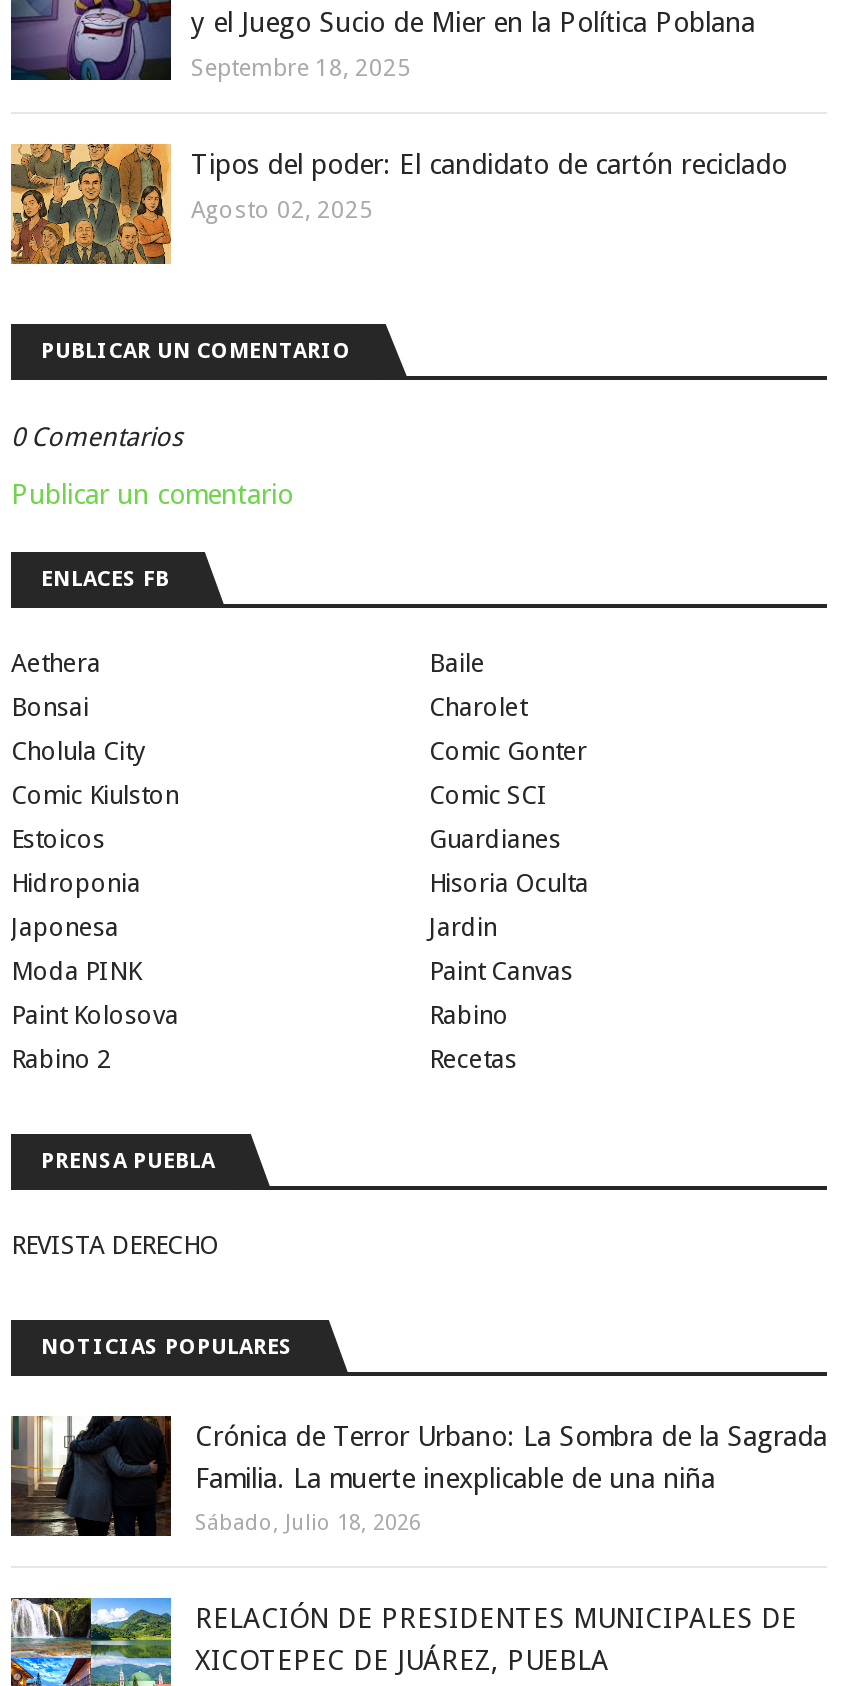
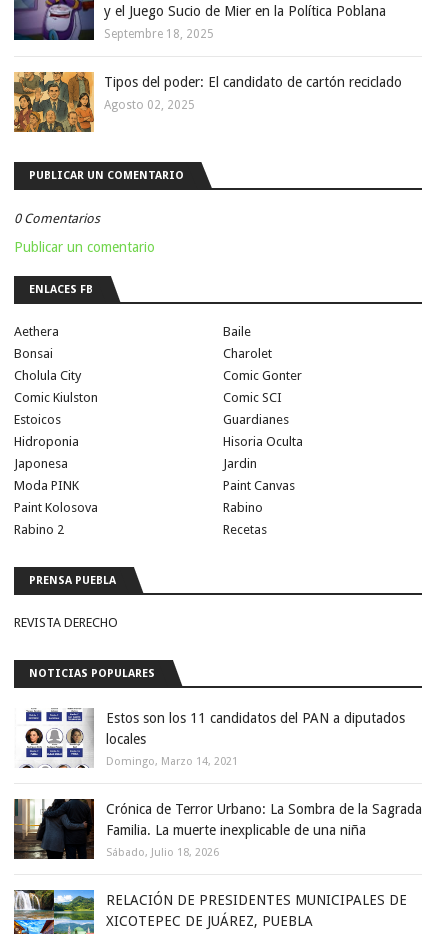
none -> [14,709,405,769] [image] | Estos son los 11 candidatos del PAN a diputados | locales | Domingo, Marzo 14, 2021

